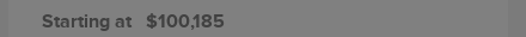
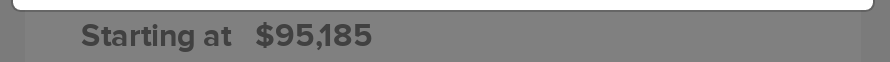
[42,11,225,32] Starting at $100,185 -> [81,18,373,54] Starting at $95,185

